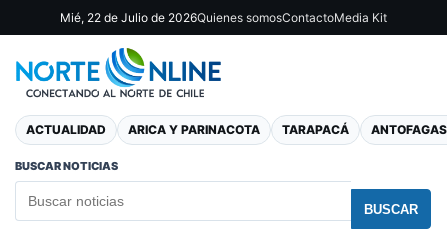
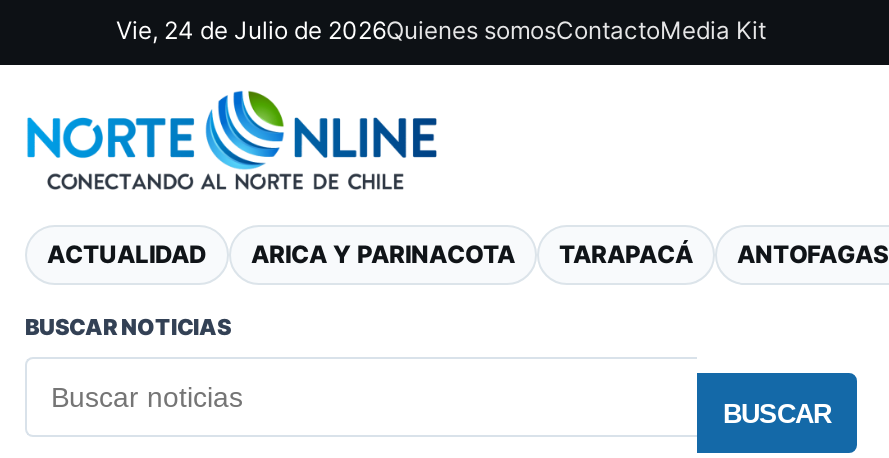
[59,10,386,25] Mié, 22 de Julio de 2026Quienes somosContactoMedia Kit -> [116,15,766,45] Vie, 24 de Julio de 2026Quienes somosContactoMedia Kit

